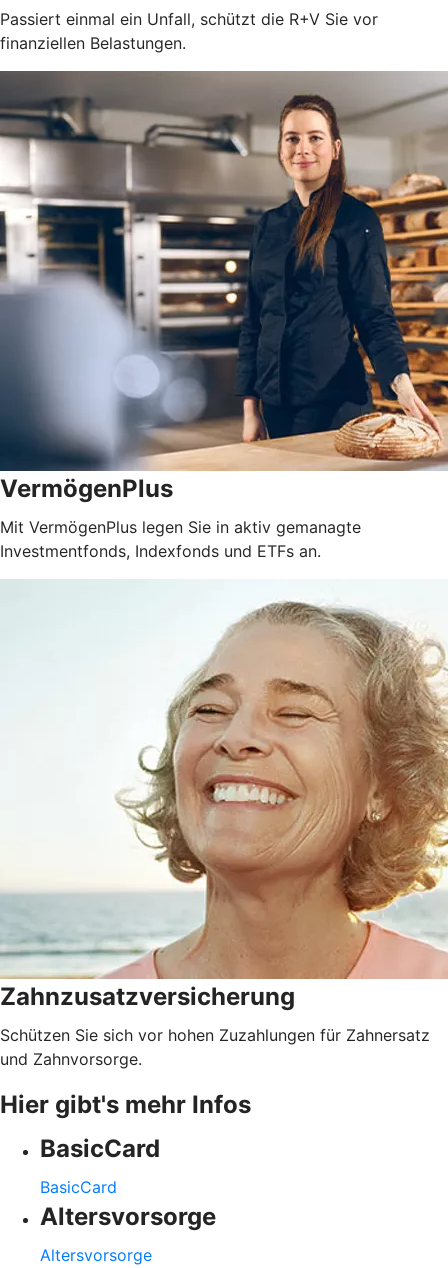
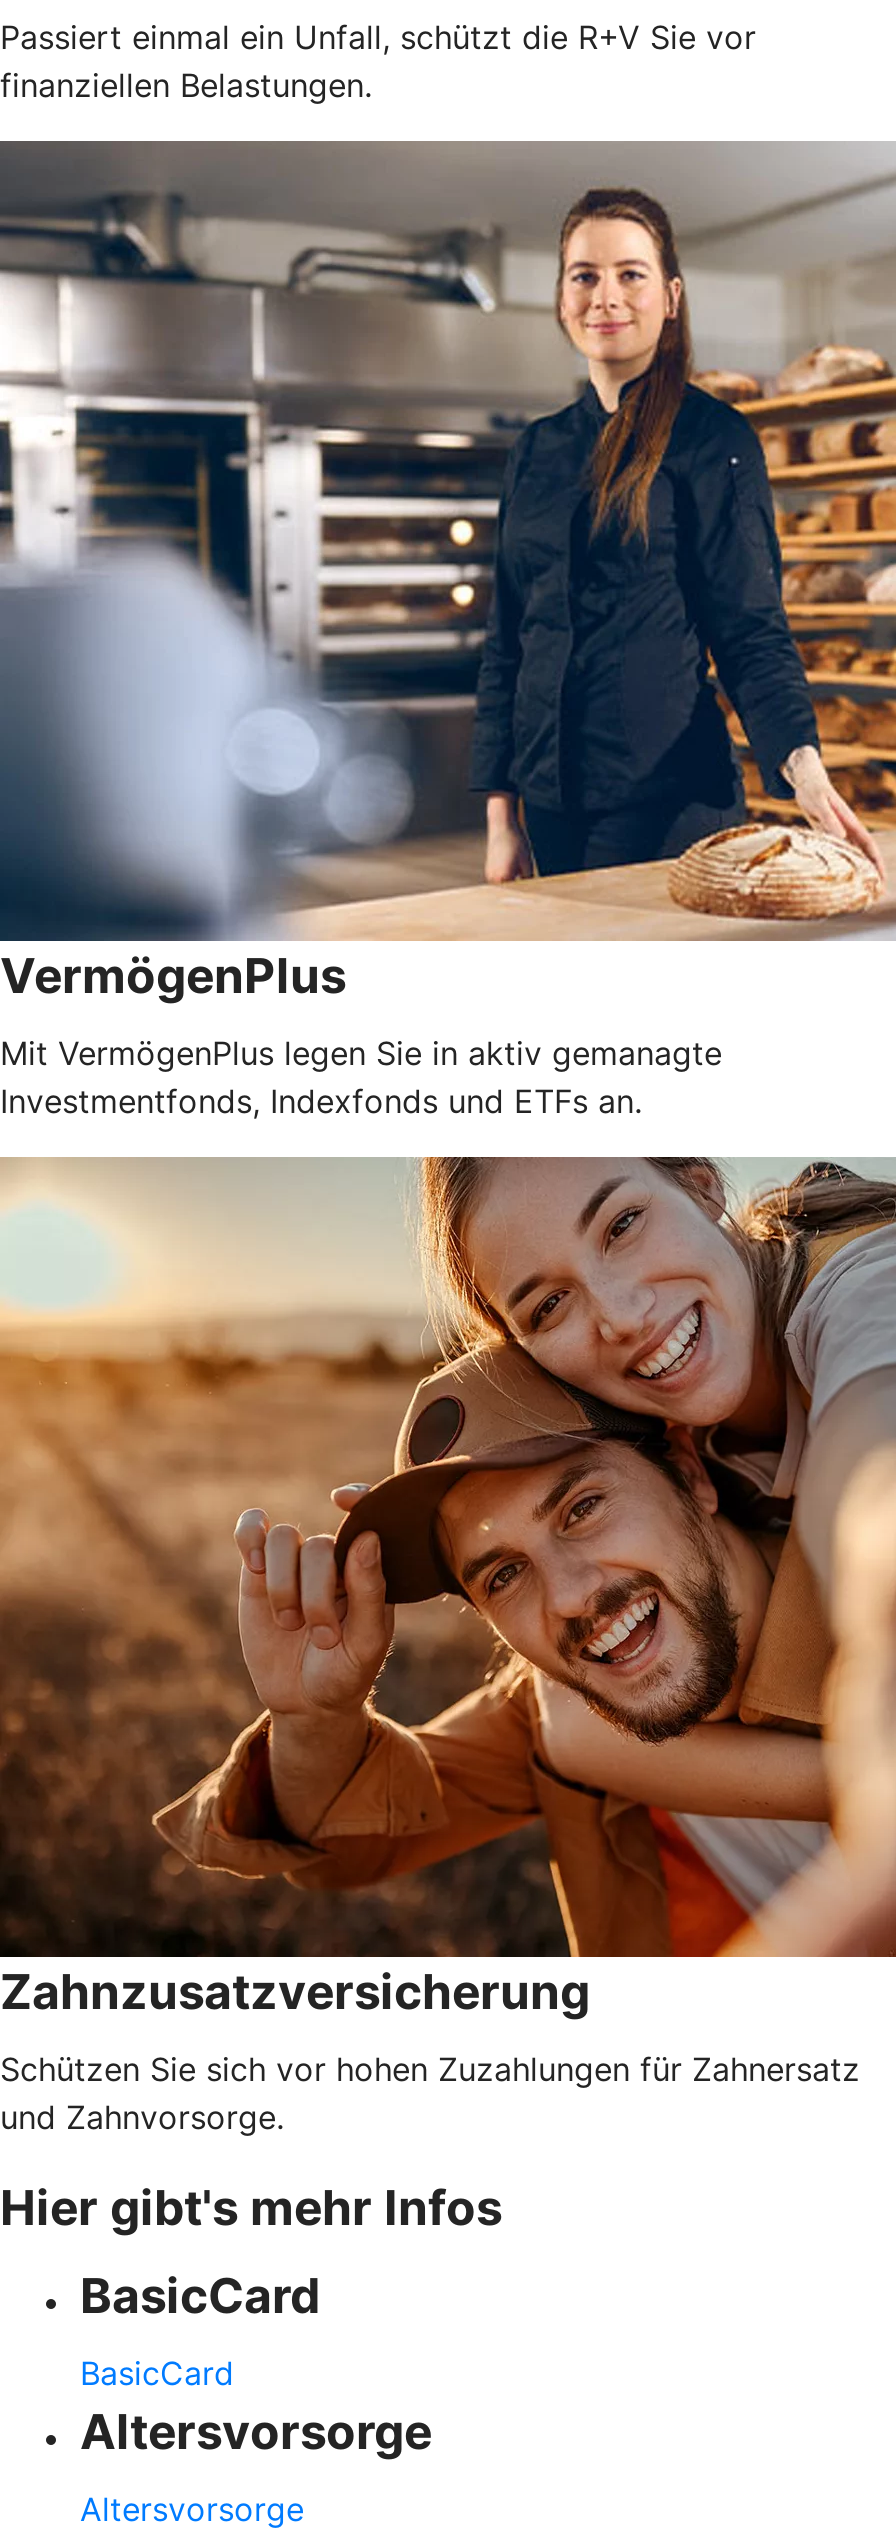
[3,578,445,979] [image] -> [6,1154,890,1958] [image]

